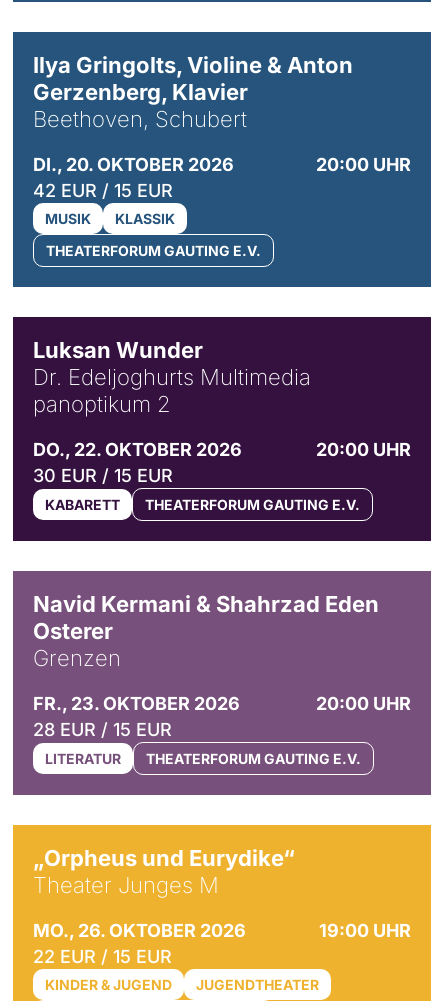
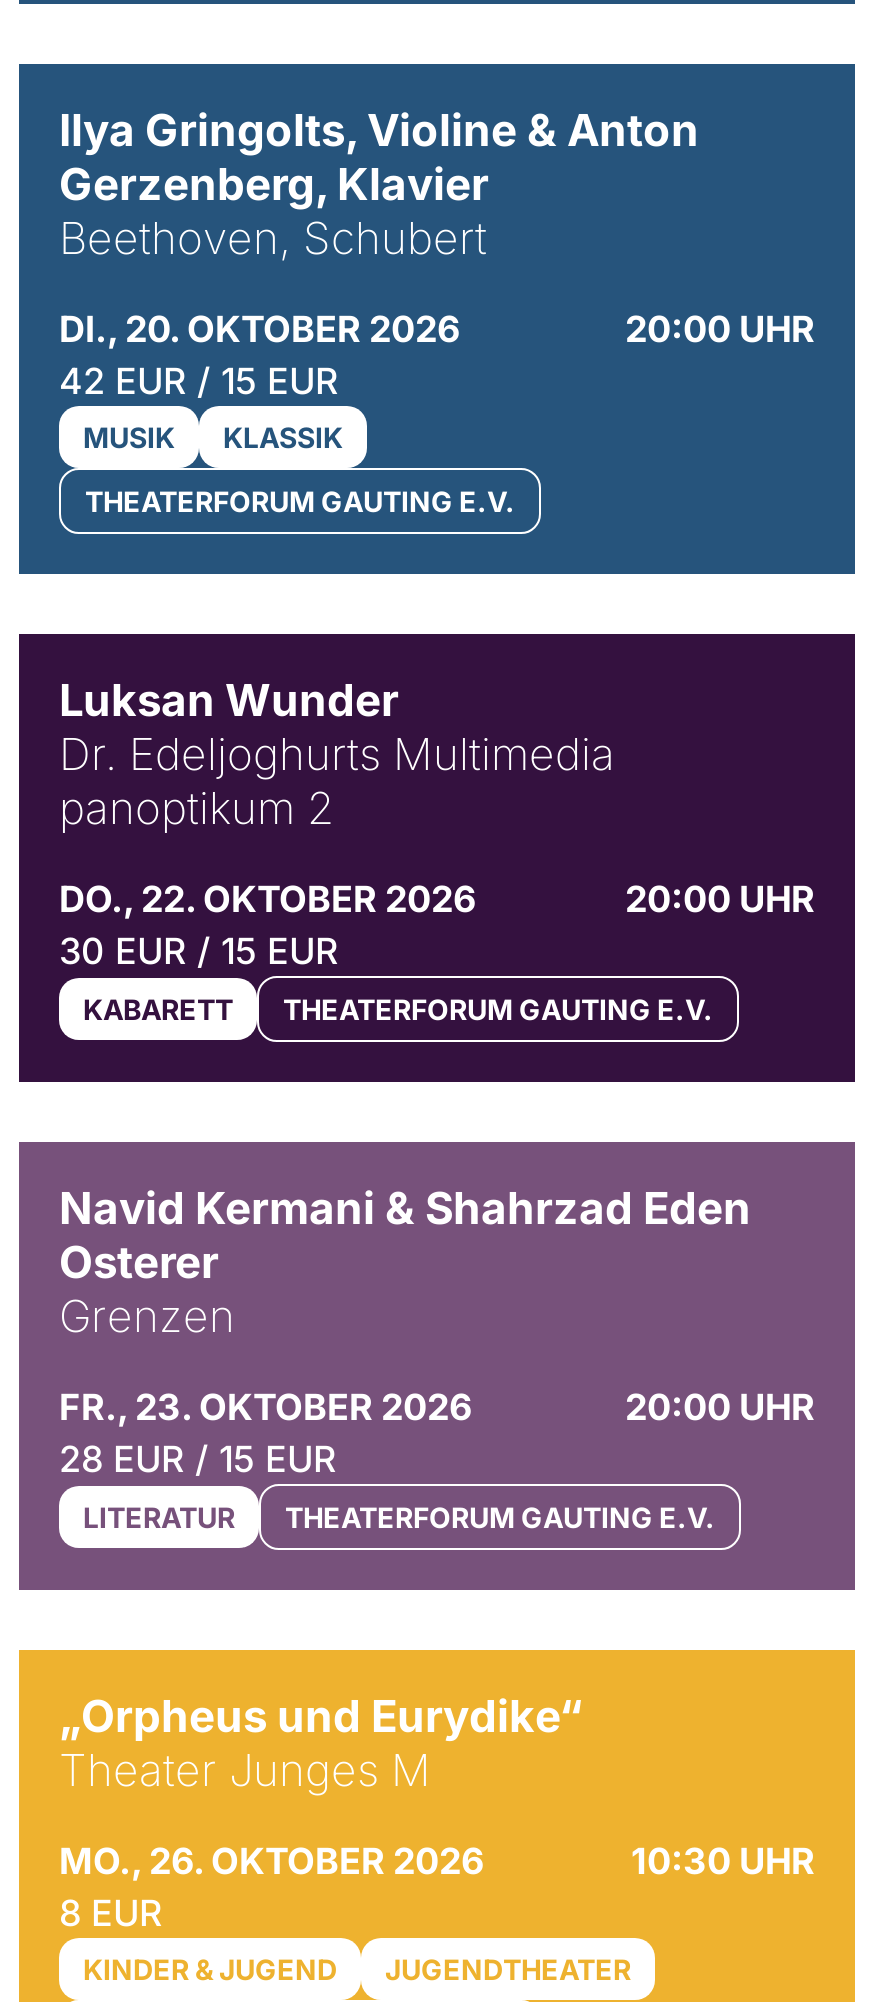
[33,920,411,967] 19:00 UHR | 22 EUR / 15 EUR -> [59,1840,815,1934] 10:30 UHR | 8 EUR

